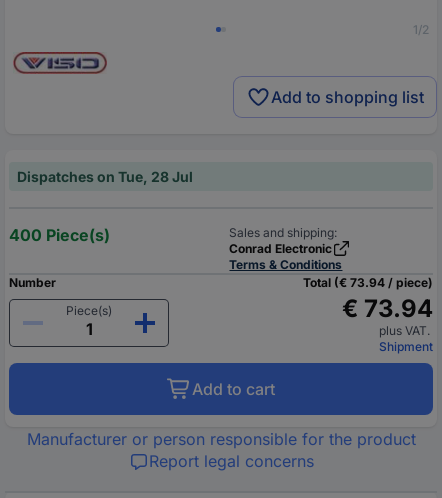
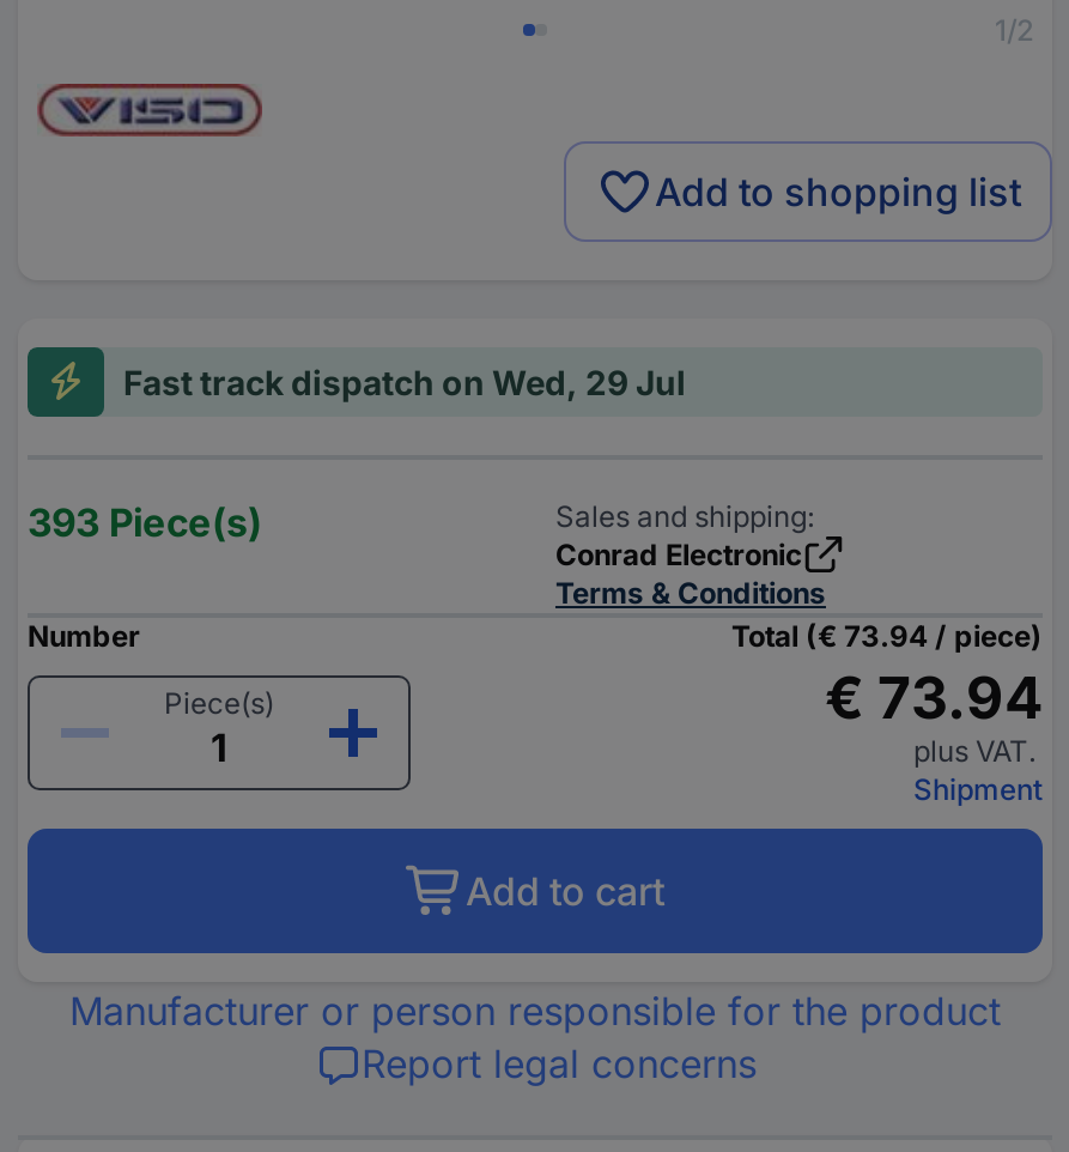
[17,168,193,185] Dispatches on Tue, 28 Jul -> [123,361,686,402] Fast track dispatch on Wed, 29 Jul
[9,225,110,245] 400 Piece(s) -> [28,497,262,545] 393 Piece(s)

